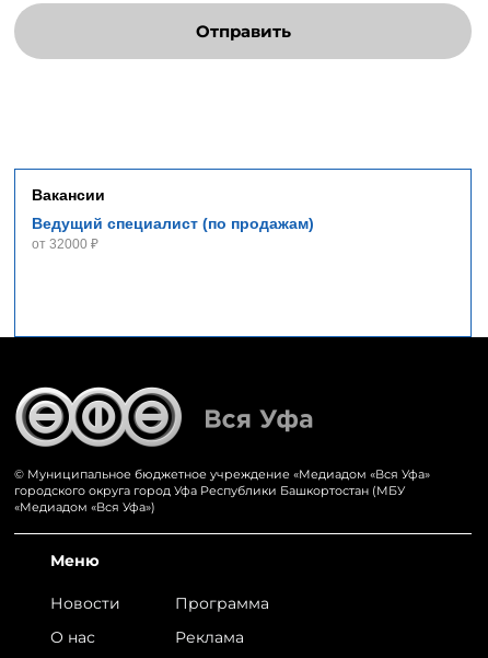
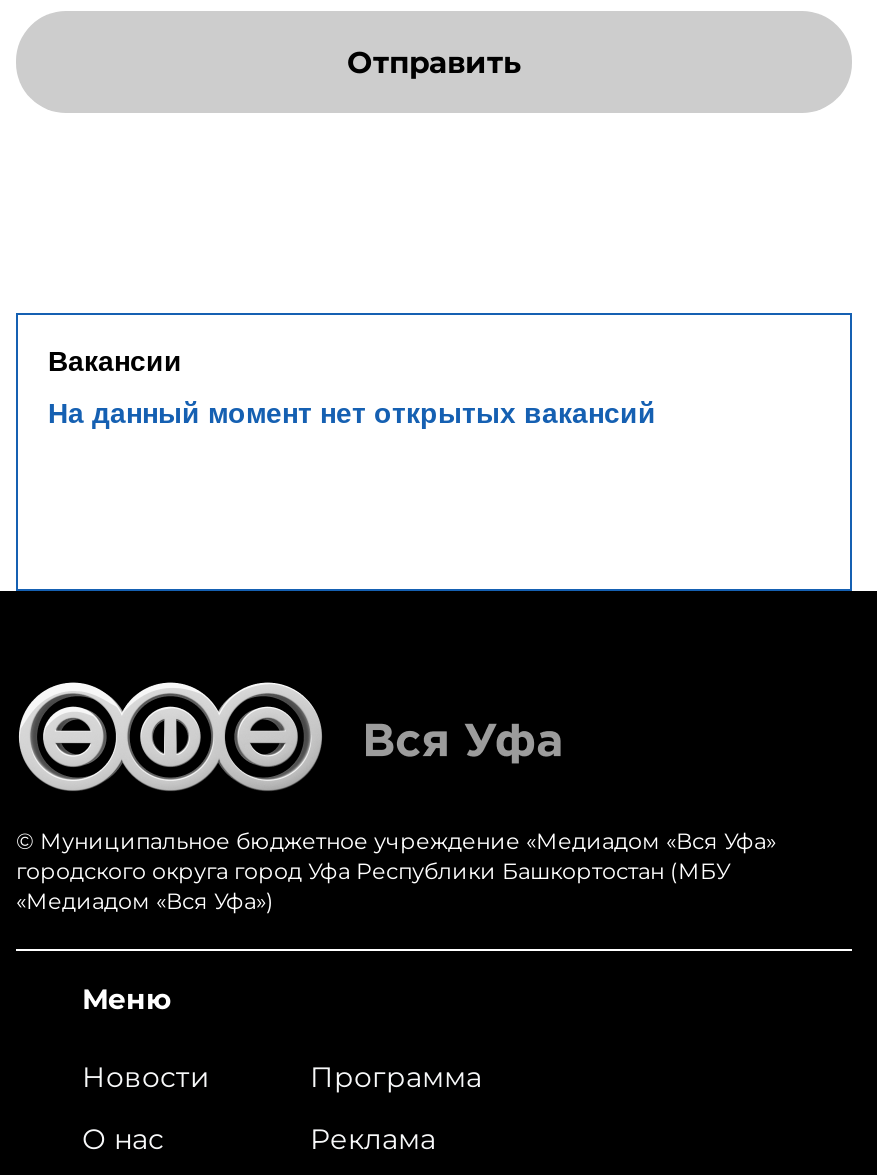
[32,215,314,252] Ведущий специалист (по продажам) | от 32000 ₽ -> [48,397,656,429] На данный момент нет открытых вакансий

